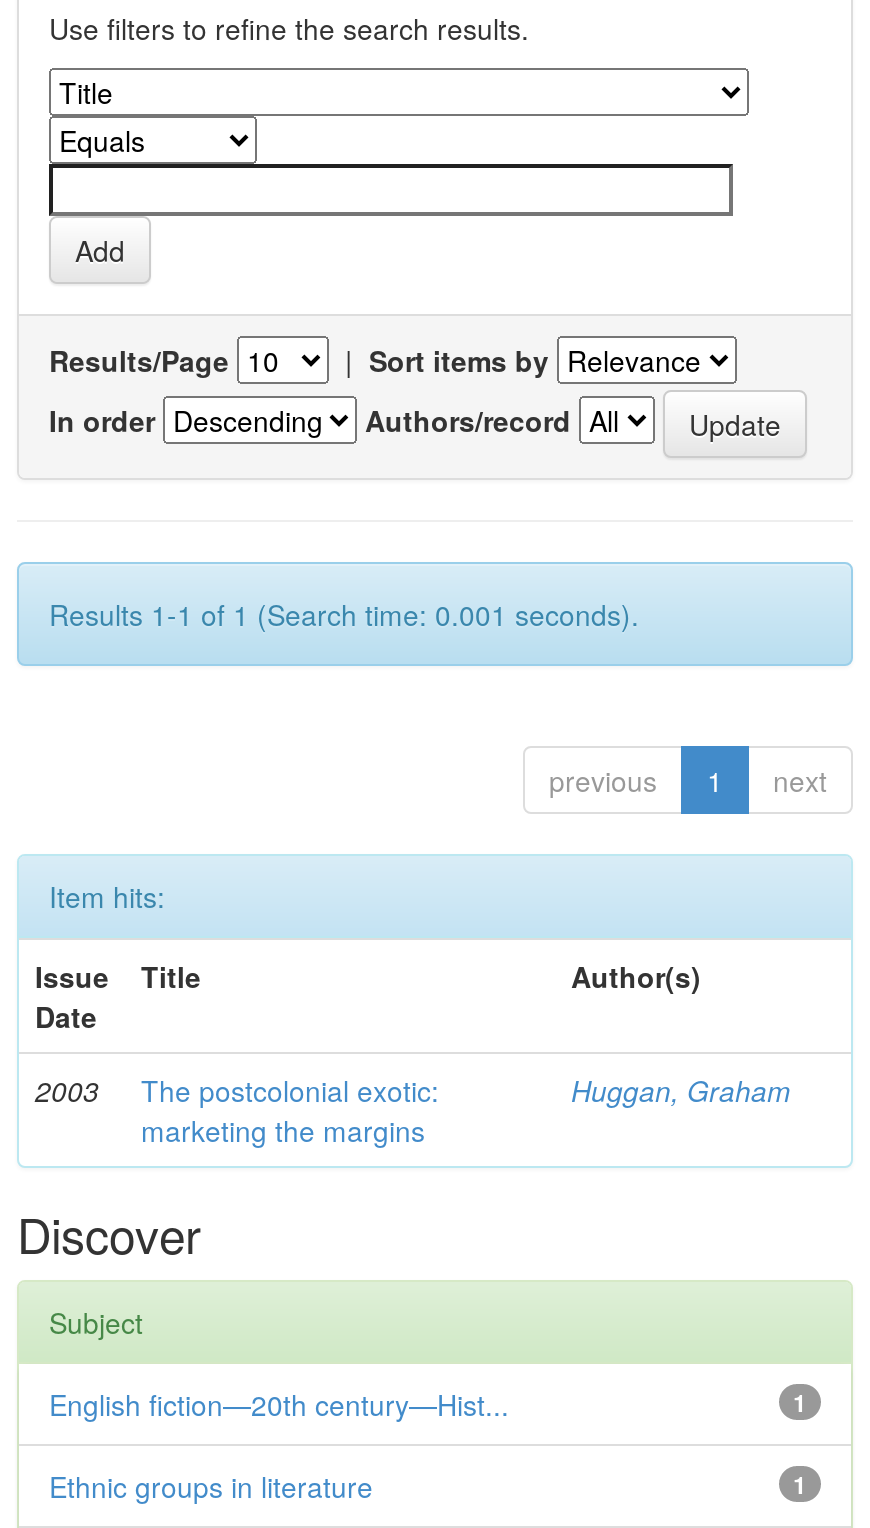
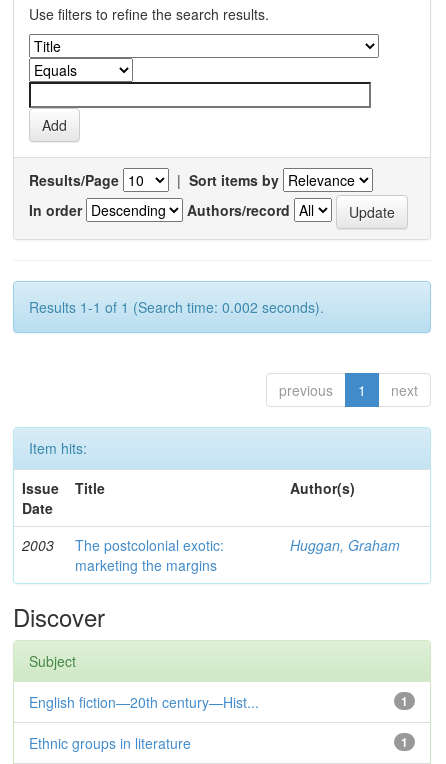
[49,594,639,634] Results 1-1 of 1 (Search time: 0.001 seconds). -> [29,297,324,317] Results 1-1 of 1 (Search time: 0.002 seconds).

